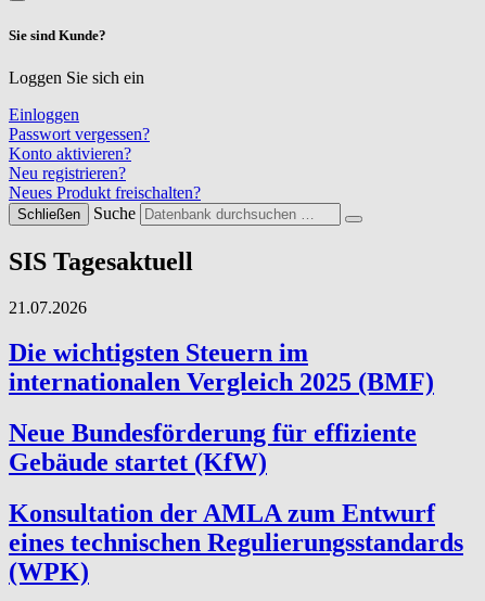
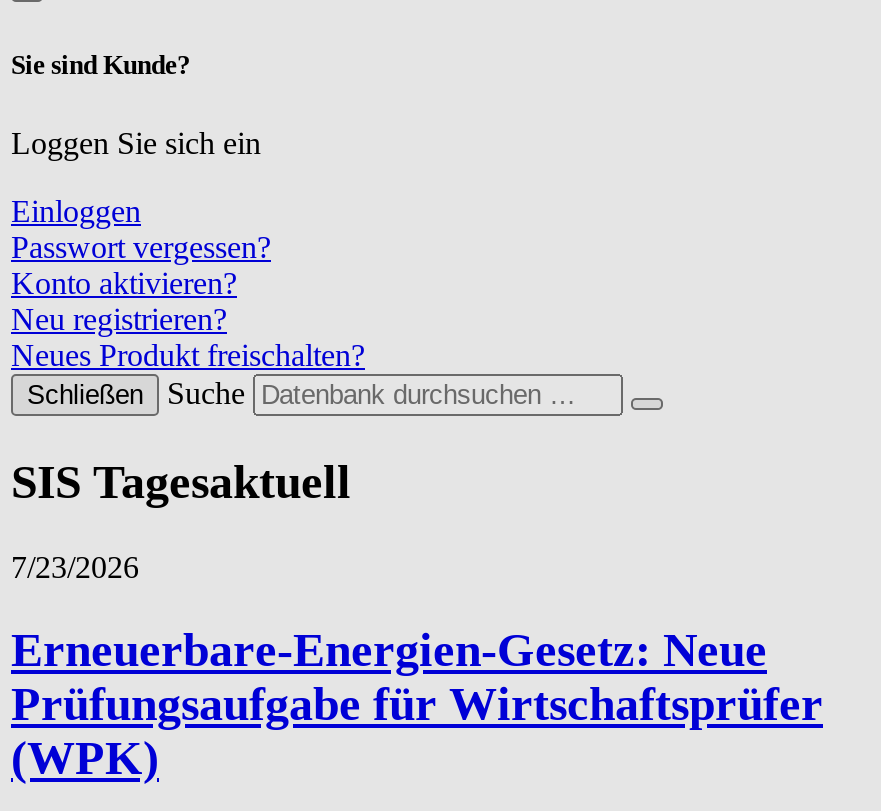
[9,298,463,557] 21.07.2026 | Die wichtigsten Steuern im | internationalen Vergleich 2025 (BMF) | Neue Bundesförderung für effiziente | Gebäude startet (KfW) | Konsultation der AMLA zum Entwurf | eines technischen Regulierungsstandards -> [11,549,823,731] 7/23/2026 | Erneuerbare-Energien-Gesetz: Neue | Prüfungsaufgabe für Wirtschaftsprüfer

